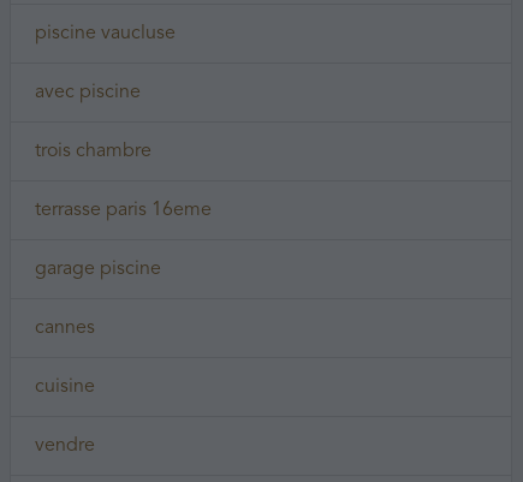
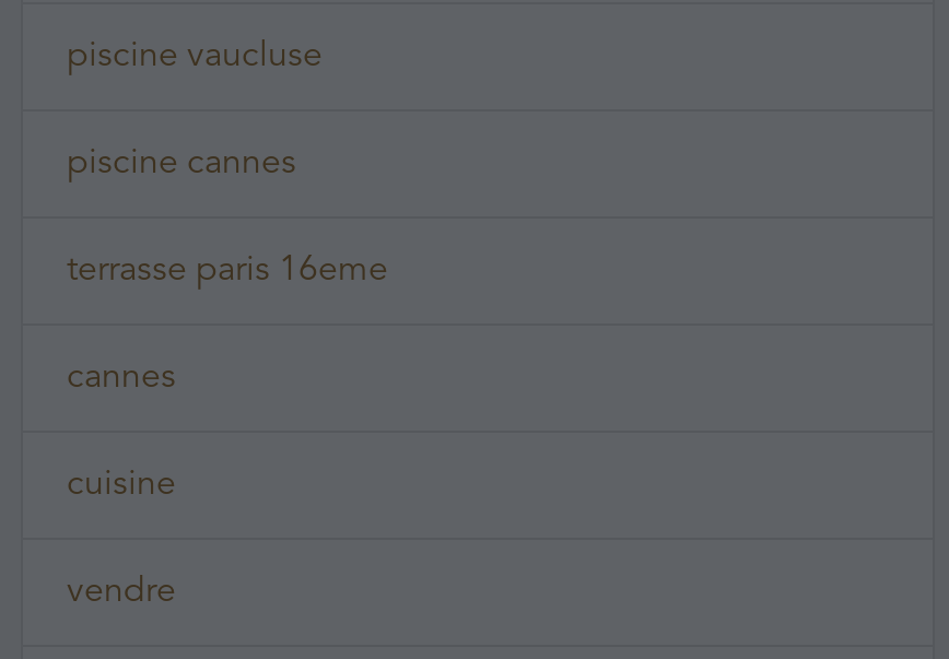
[35,83,151,161] avec piscine | trois chambre -> [67,146,296,181] piscine cannes
[35,260,161,279] garage piscine -> none

